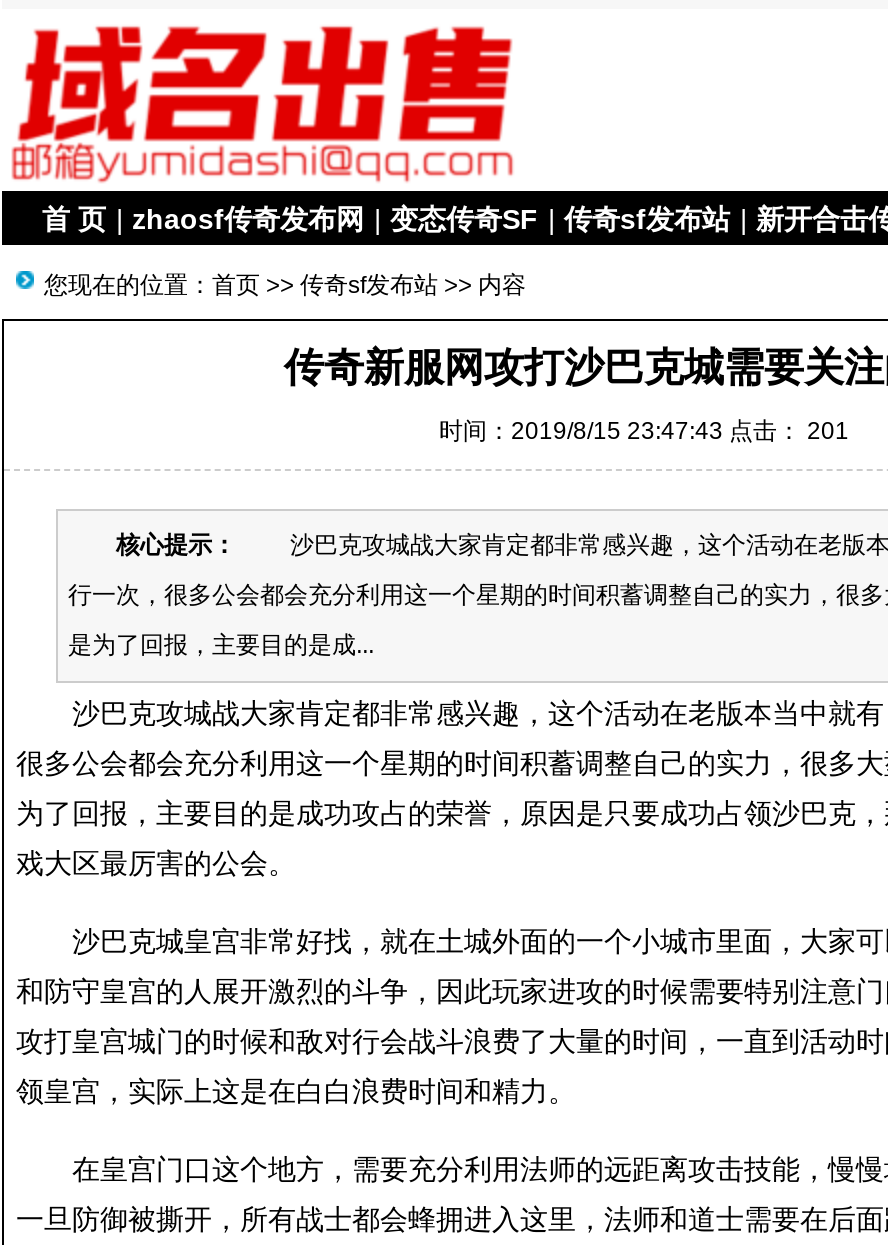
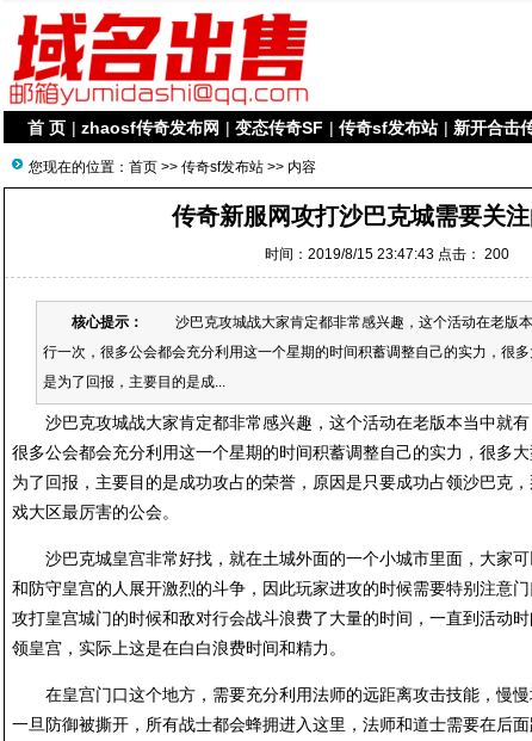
[439,417,849,445] 时间：2019/8/15 23:47:43 点击： 201 -> [264,246,509,263] 时间：2019/8/15 23:47:43 点击： 200

